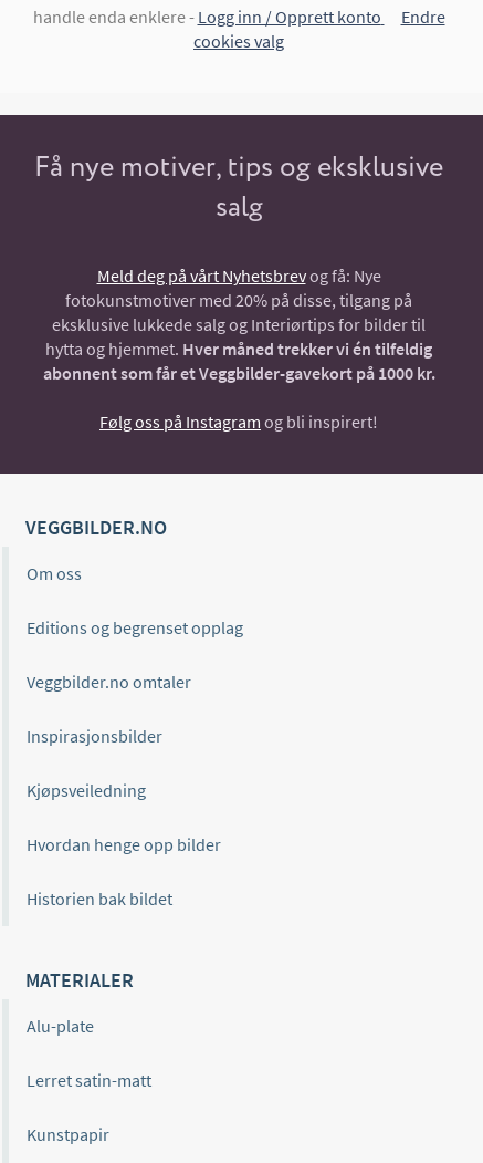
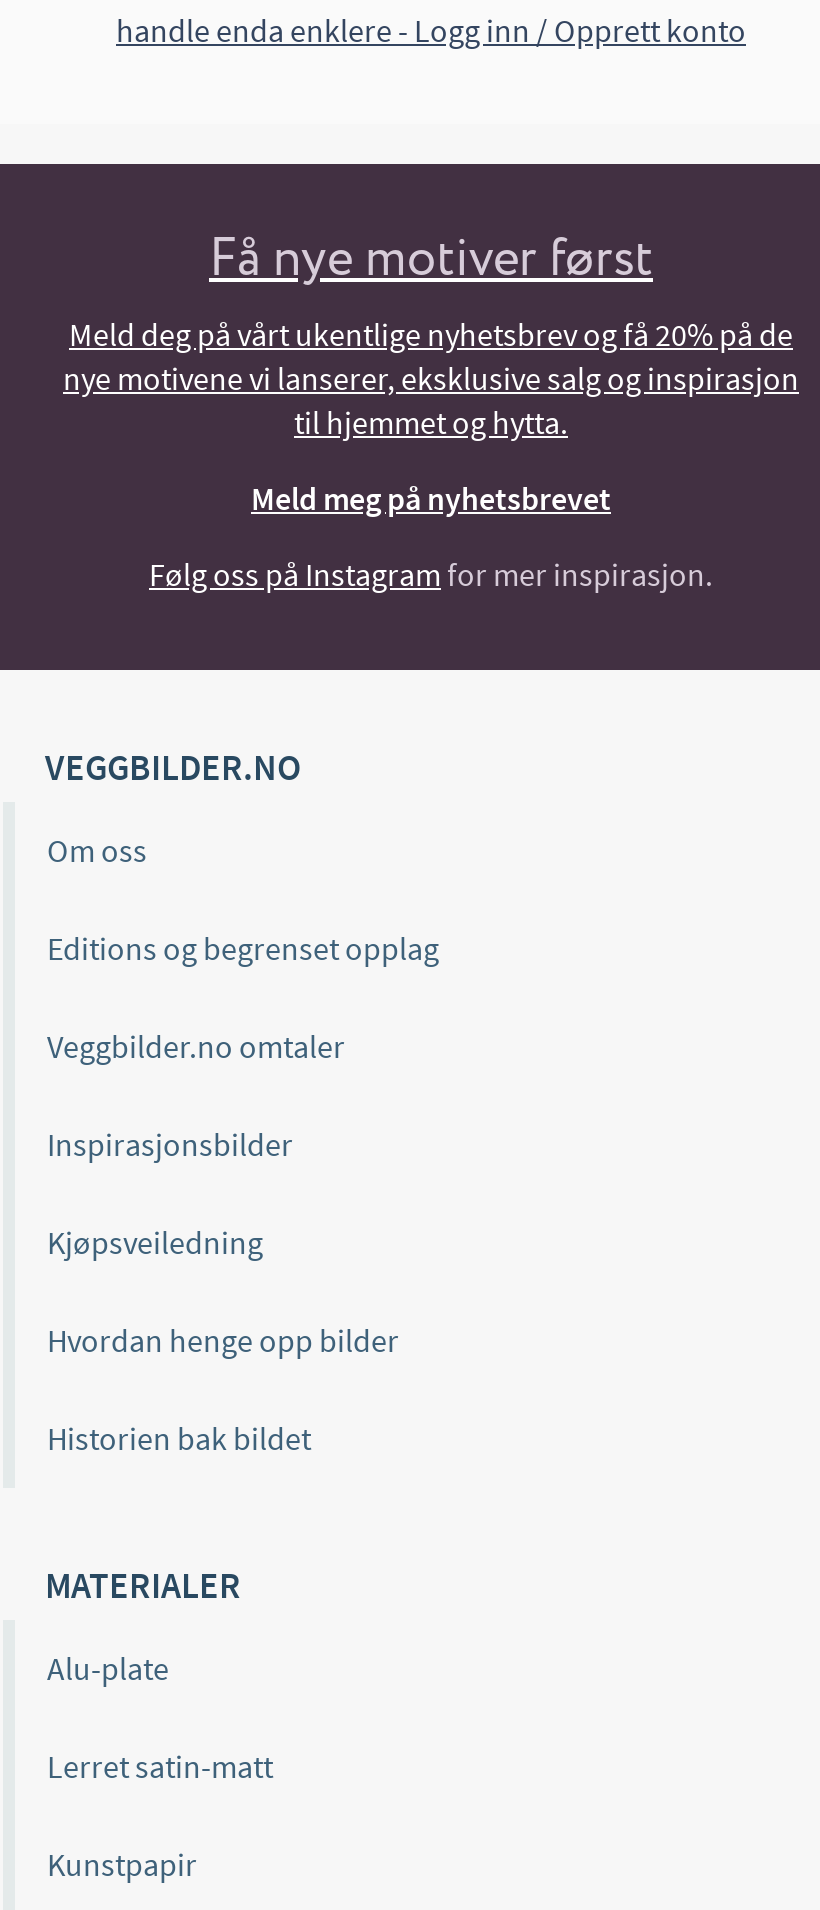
[193,5,445,52] Endre | cookies valg -> [209,234,653,286] Få nye motiver først
[34,154,443,222] Få nye motiver, tips og eksklusive | salg -> [63,314,799,442] Meld deg på vårt ukentlige nyhetsbrev og få 20% på de | nye motivene vi lanserer, eksklusive salg og inspirasjon | til hjemmet og hytta.
[43,264,435,384] Meld deg på vårt Nyhetsbrev og få: Nye | fotokunstmotiver med 20% på disse, tilgang på | eksklusive lukkede salg og Interiørtips for bilder til | hytta og hjemmet. Hver måned trekker vi én tilfeldig | abonnent som får et Veggbilder-gavekort på 1000 kr. -> [251,478,611,518] Meld meg på nyhetsbrevet
[99,410,378,433] Følg oss på Instagram og bli inspirert! -> [149,555,713,595] Følg oss på Instagram for mer inspirasjon.

